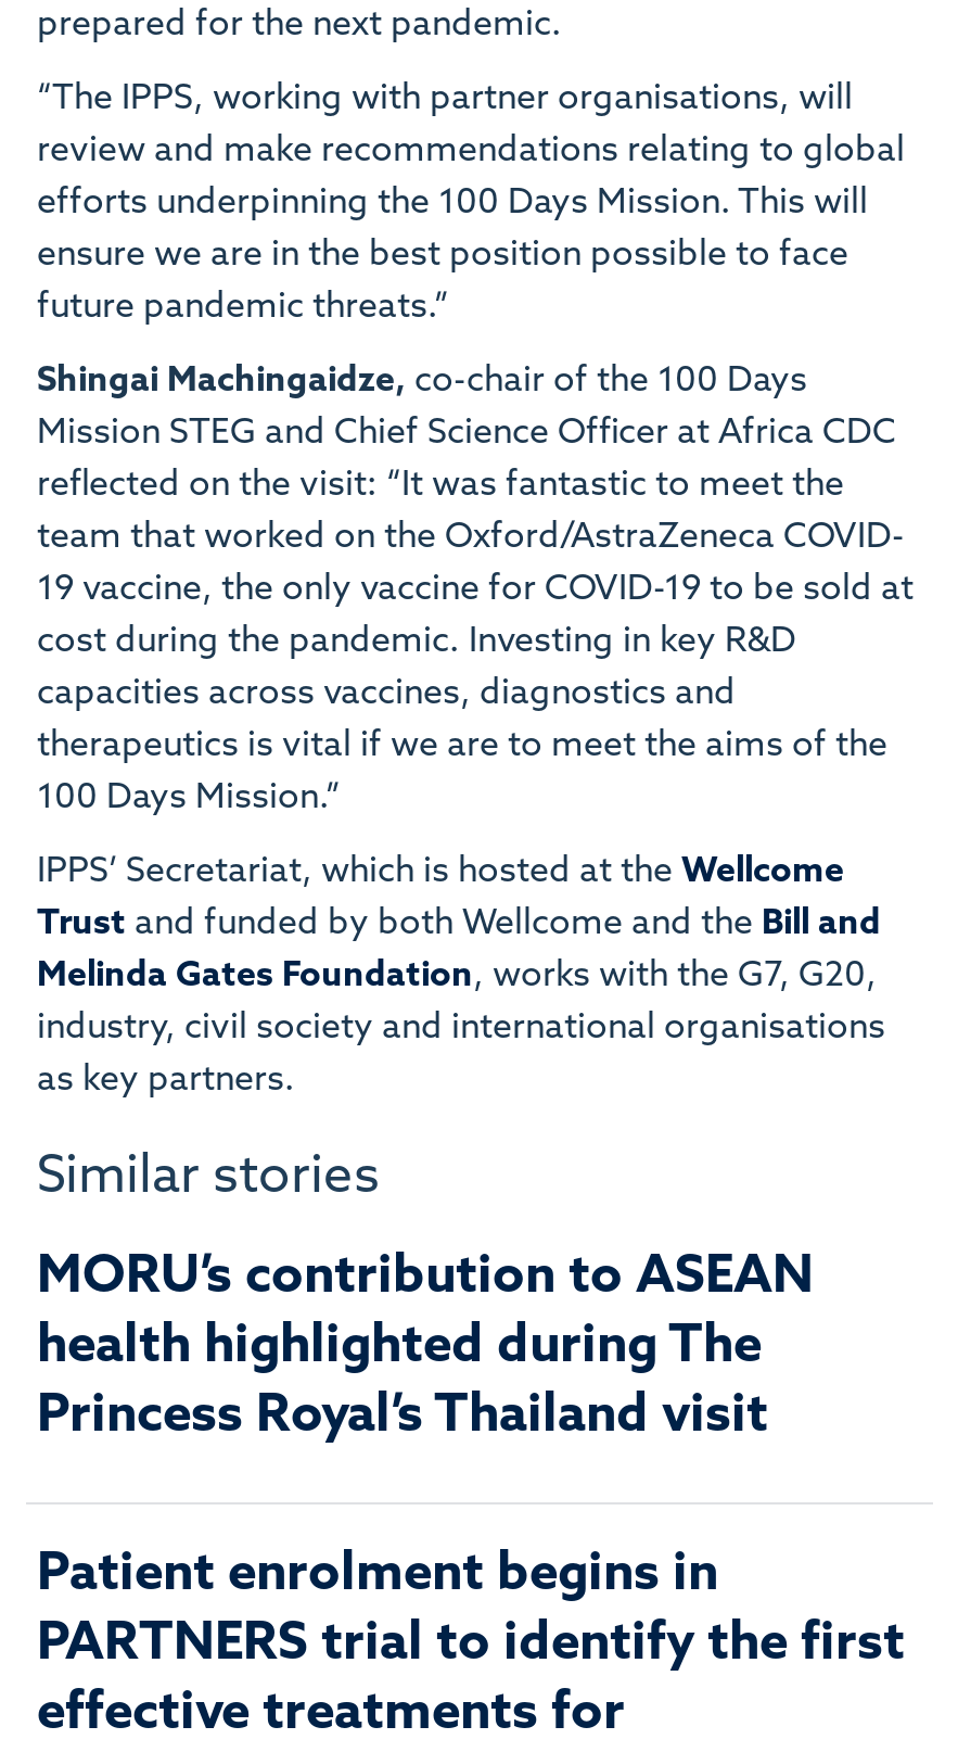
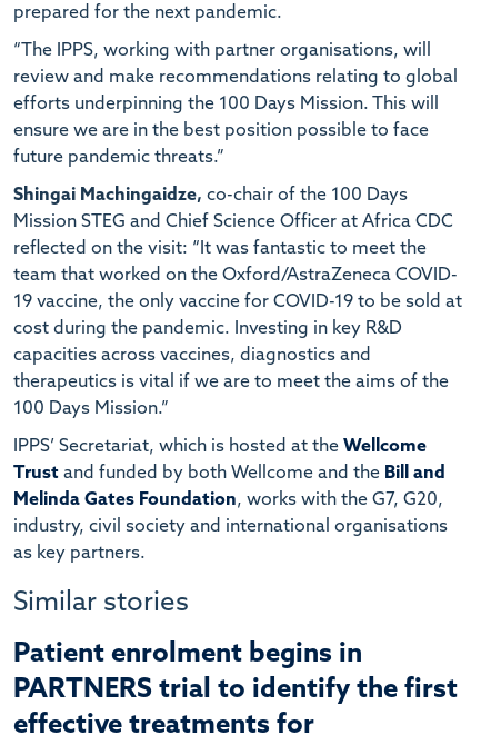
[37,1252,814,1443] MORU’s contribution to ASEAN | health highlighted during The | Princess Royal’s Thailand visit -> none

